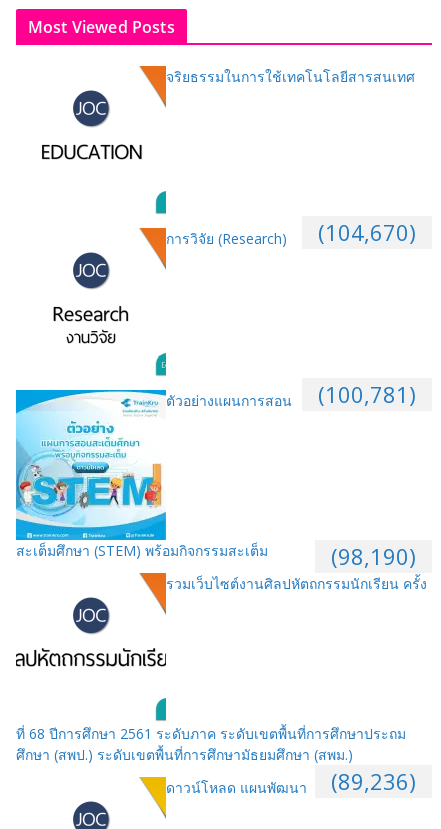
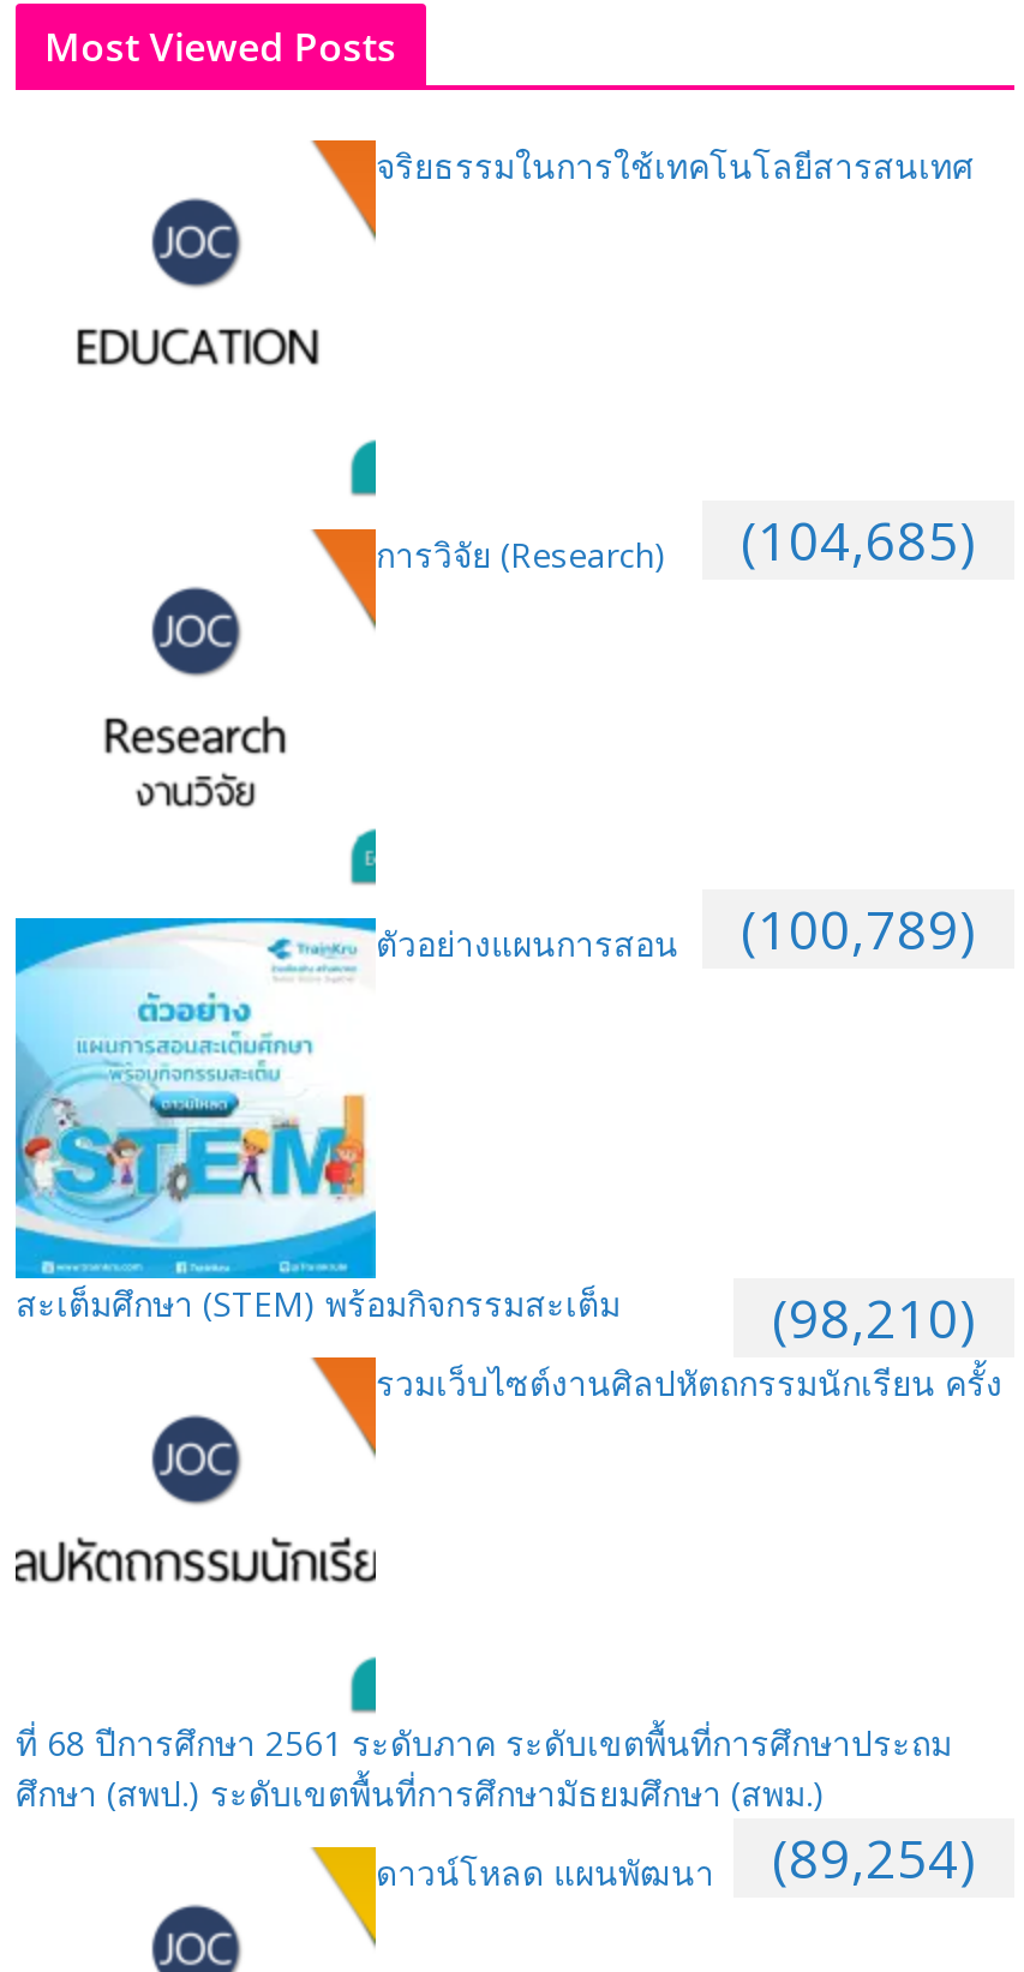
[166,217,416,248] การวิจัย (Research) (104,670) -> [376,503,976,578] การวิจัย (Research) (104,685)
[166,379,416,410] ตัวอย่างแผนการสอน (100,781) -> [376,892,976,966] ตัวอย่างแผนการสอน (100,789)
[331,541,416,571] (98,190) -> [772,1281,976,1353] (98,210)
[166,766,416,797] ดาวน์โหลด แผนพัฒนา (89,236) -> [376,1821,976,1895] ดาวน์โหลด แผนพัฒนา (89,254)

